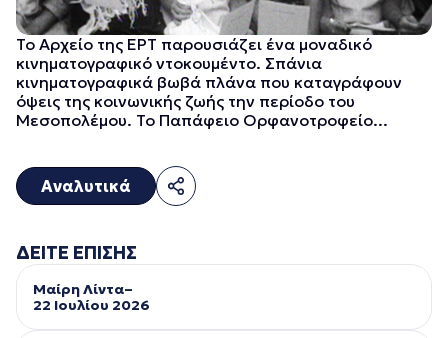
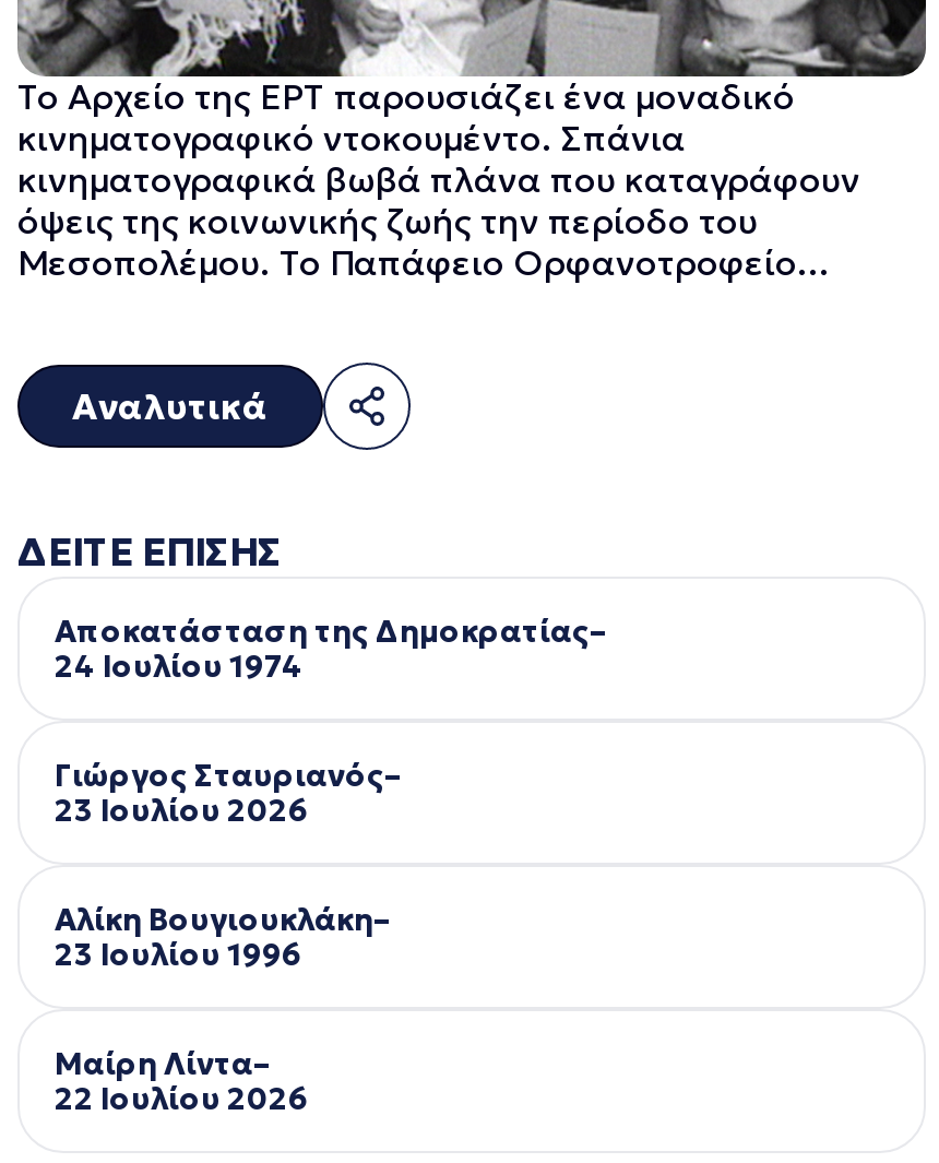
none -> [55,611,609,973] Αποκατάσταση της Δημοκρατίας– | 24 Ιουλίου 1974 | Γιώργος Σταυριανός– | 23 Ιουλίου 2026 | Αλίκη Βουγιουκλάκη– | 23 Ιουλίου 1996

